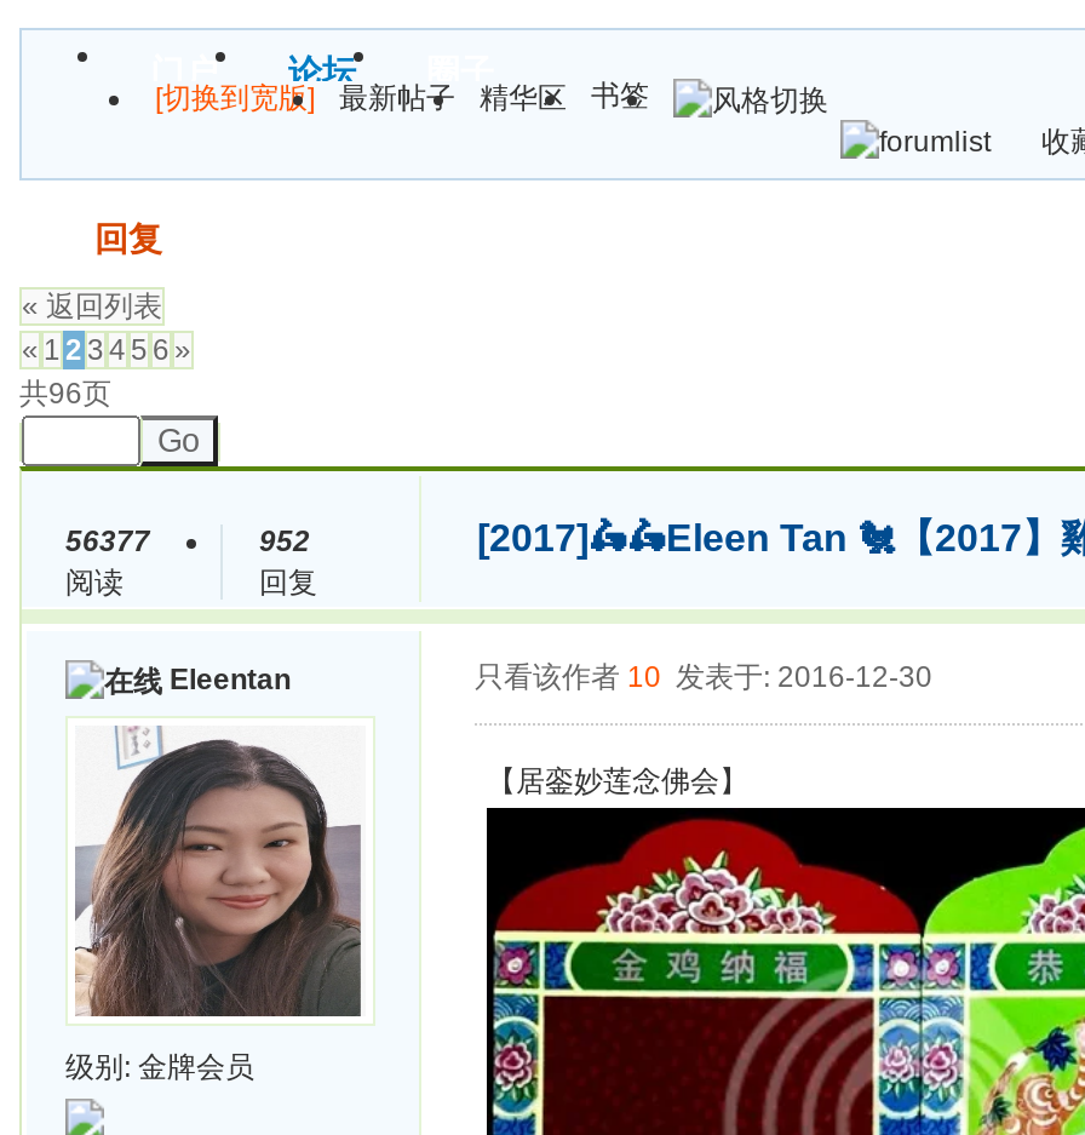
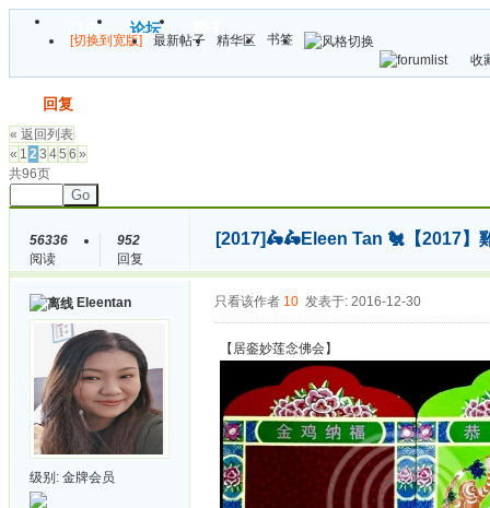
[65,524,150,558] 56377 -> [30,233,68,248] 56336

